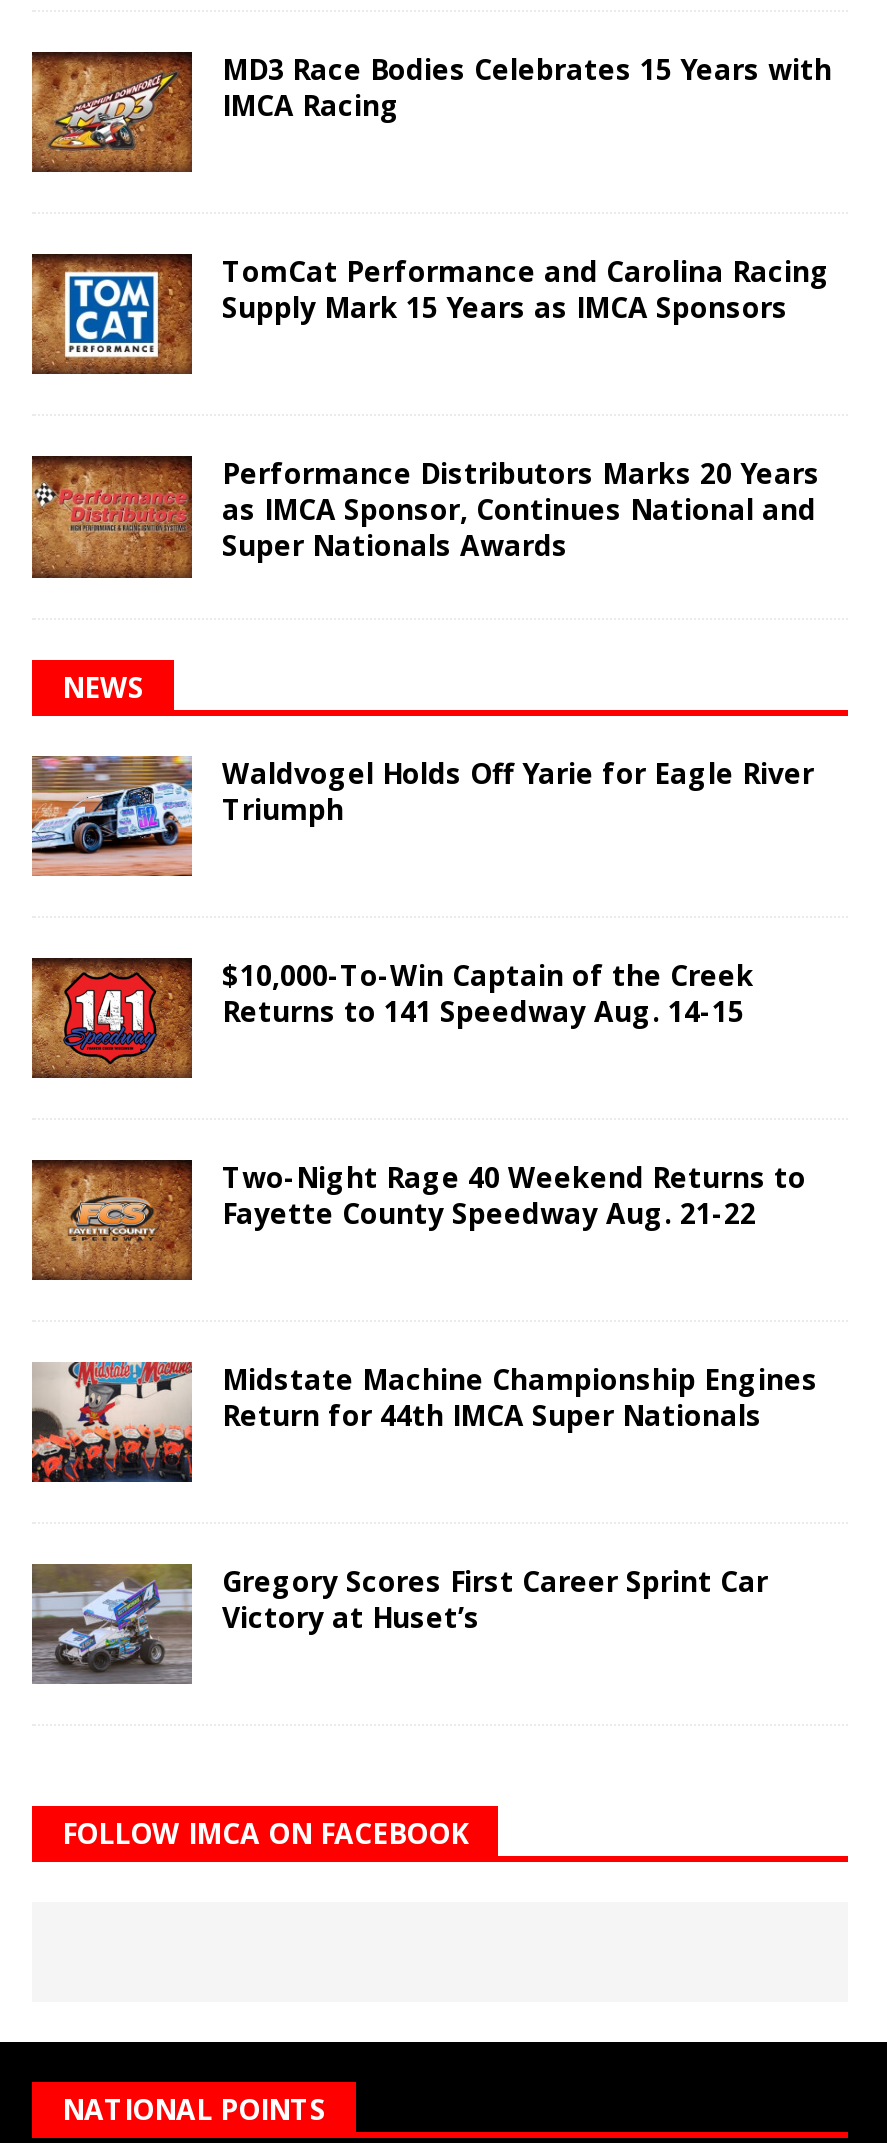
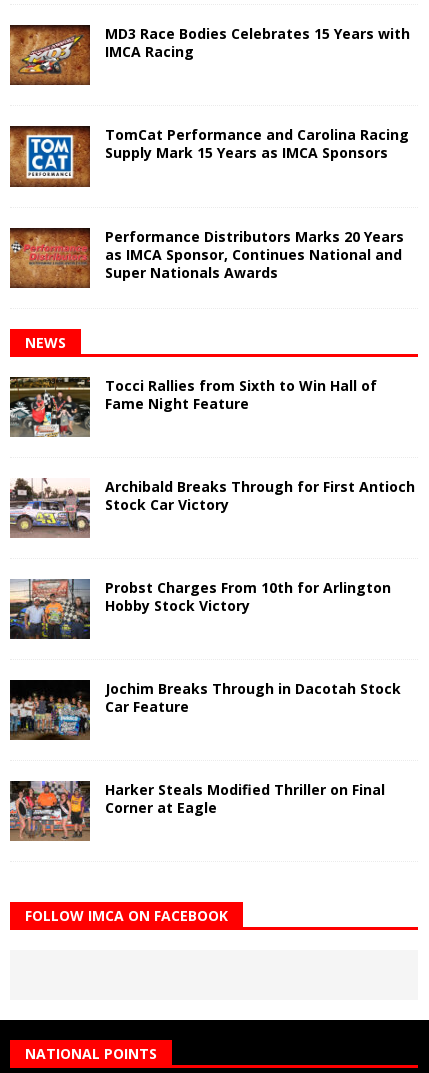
[30,754,814,878] [image] | Waldvogel Holds Off Yarie for Eagle River | Triumph -> [9,376,377,437] [image] | Tocci Rallies from Sixth to Win Hall of | Fame Night Feature
[30,956,754,1078] [image] | $10,000-To-Win Captain of the Creek | Returns to 141 Speedway Aug. 14-15 -> [9,477,415,538] [image] | Archibald Breaks Through for First Antioch | Stock Car Victory
[30,1158,806,1280] [image] | Two-Night Rage 40 Weekend Returns to | Fayette County Speedway Aug. 21-22 -> [9,578,391,639] [image] | Probst Charges From 10th for Arlington | Hobby Stock Victory
[30,1360,818,1484] [image] | Midstate Machine Championship Engines | Return for 44th IMCA Super Nationals -> [9,679,401,741] [image] | Jochim Breaks Through in Dacotah Stock | Car Feature
[32,1562,768,1684] [image] | Gregory Scores First Career Sprint Car | Victory at Huset’s -> [9,780,385,841] [image] | Harker Steals Modified Thriller on Final | Corner at Eagle

